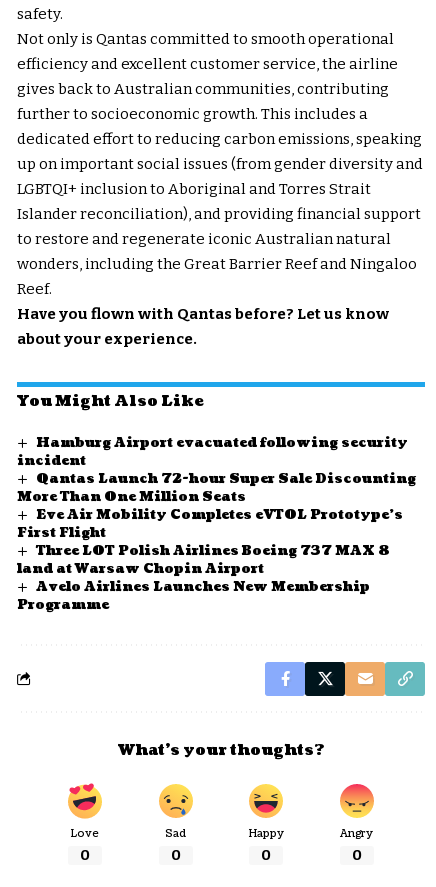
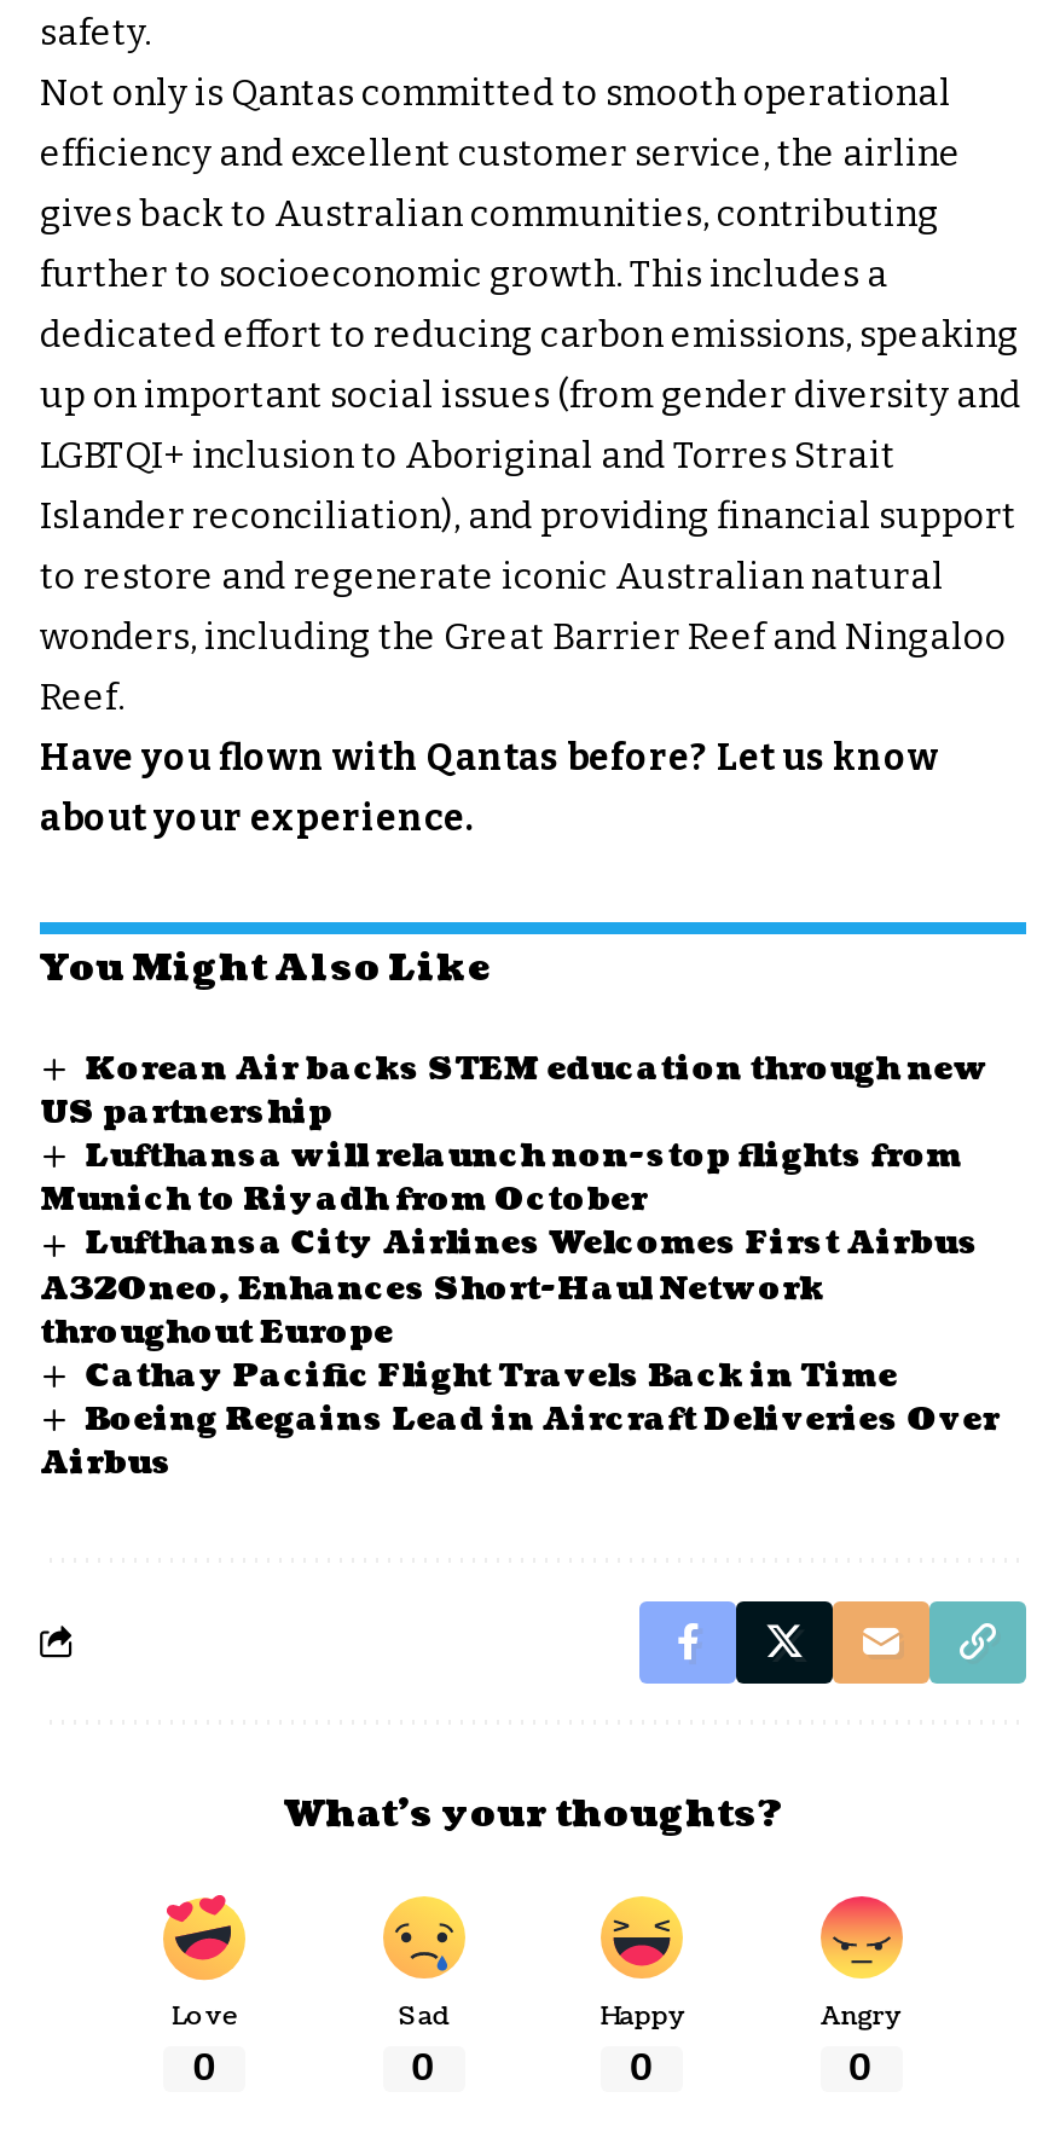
[17,434,416,614] Hamburg Airport evacuated following security | incident | Qantas Launch 72-hour Super Sale Discounting | More Than One Million Seats | Eve Air Mobility Completes eVTOL Prototype’s | First Flight | Three LOT Polish Airlines Boeing 737 MAX 8 | land at Warsaw Chopin Airport | Avelo Airlines Launches New Membership | Programme -> [40,1048,999,1485] Korean Air backs STEM education through new | US partnership | Lufthansa will relaunch non-stop flights from | Munich to Riyadh from October | Lufthansa City Airlines Welcomes First Airbus | A320neo, Enhances Short-Haul Network | throughout Europe | Cathay Pacific Flight Travels Back in Time | Boeing Regains Lead in Aircraft Deliveries Over | Airbus

